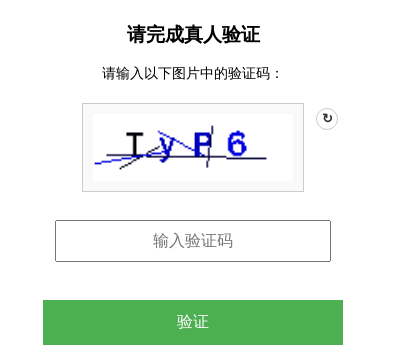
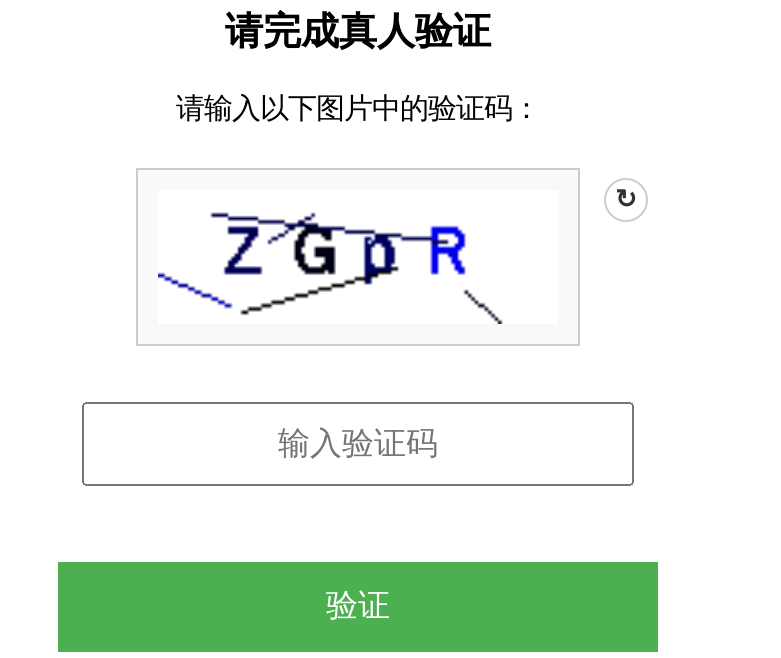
[93,125,268,181] [image] -> [156,210,504,326] [image]

